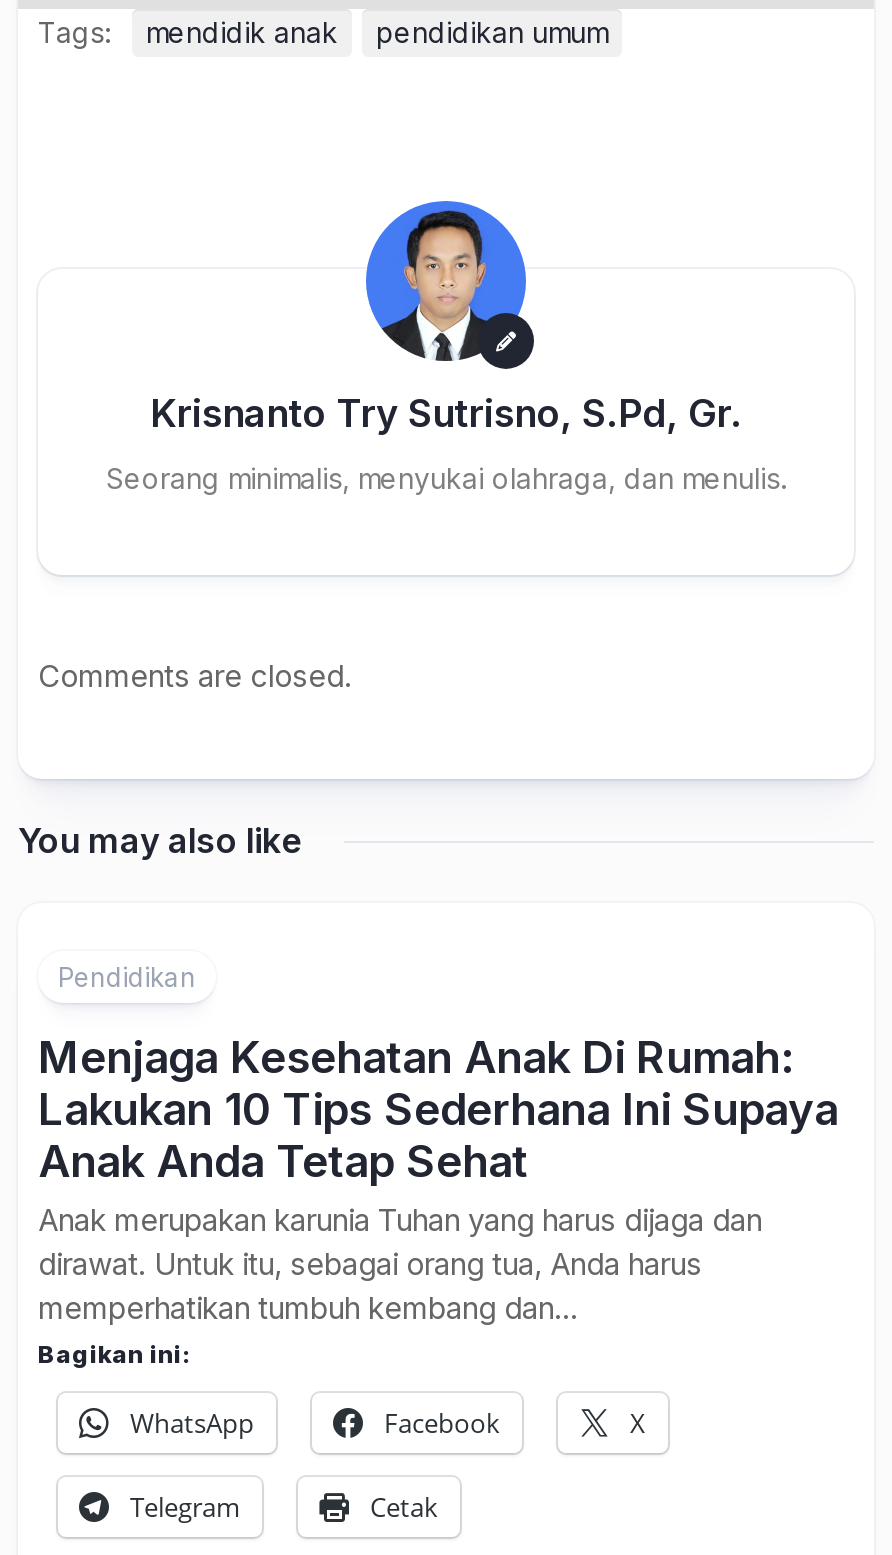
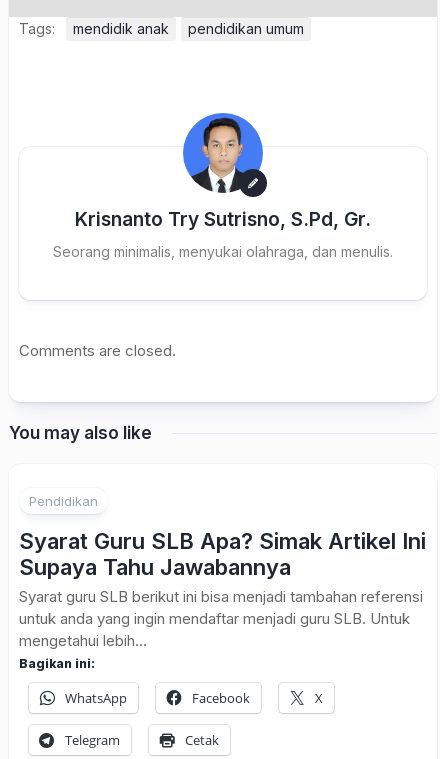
[38,1031,838,1327] Menjaga Kesehatan Anak Di Rumah: | Lakukan 10 Tips Sederhana Ini Supaya | Anak Anda Tetap Sehat | Anak merupakan karunia Tuhan yang harus dijaga dan | dirawat. Untuk itu, sebagai orang tua, Anda harus | memperhatikan tumbuh kembang dan... -> [19,528,426,650] Syarat Guru SLB Apa? Simak Artikel Ini | Supaya Tahu Jawabannya | Syarat guru SLB berikut ini bisa menjadi tambahan referensi | untuk anda yang ingin mendaftar menjadi guru SLB. Untuk | mengetahui lebih...

